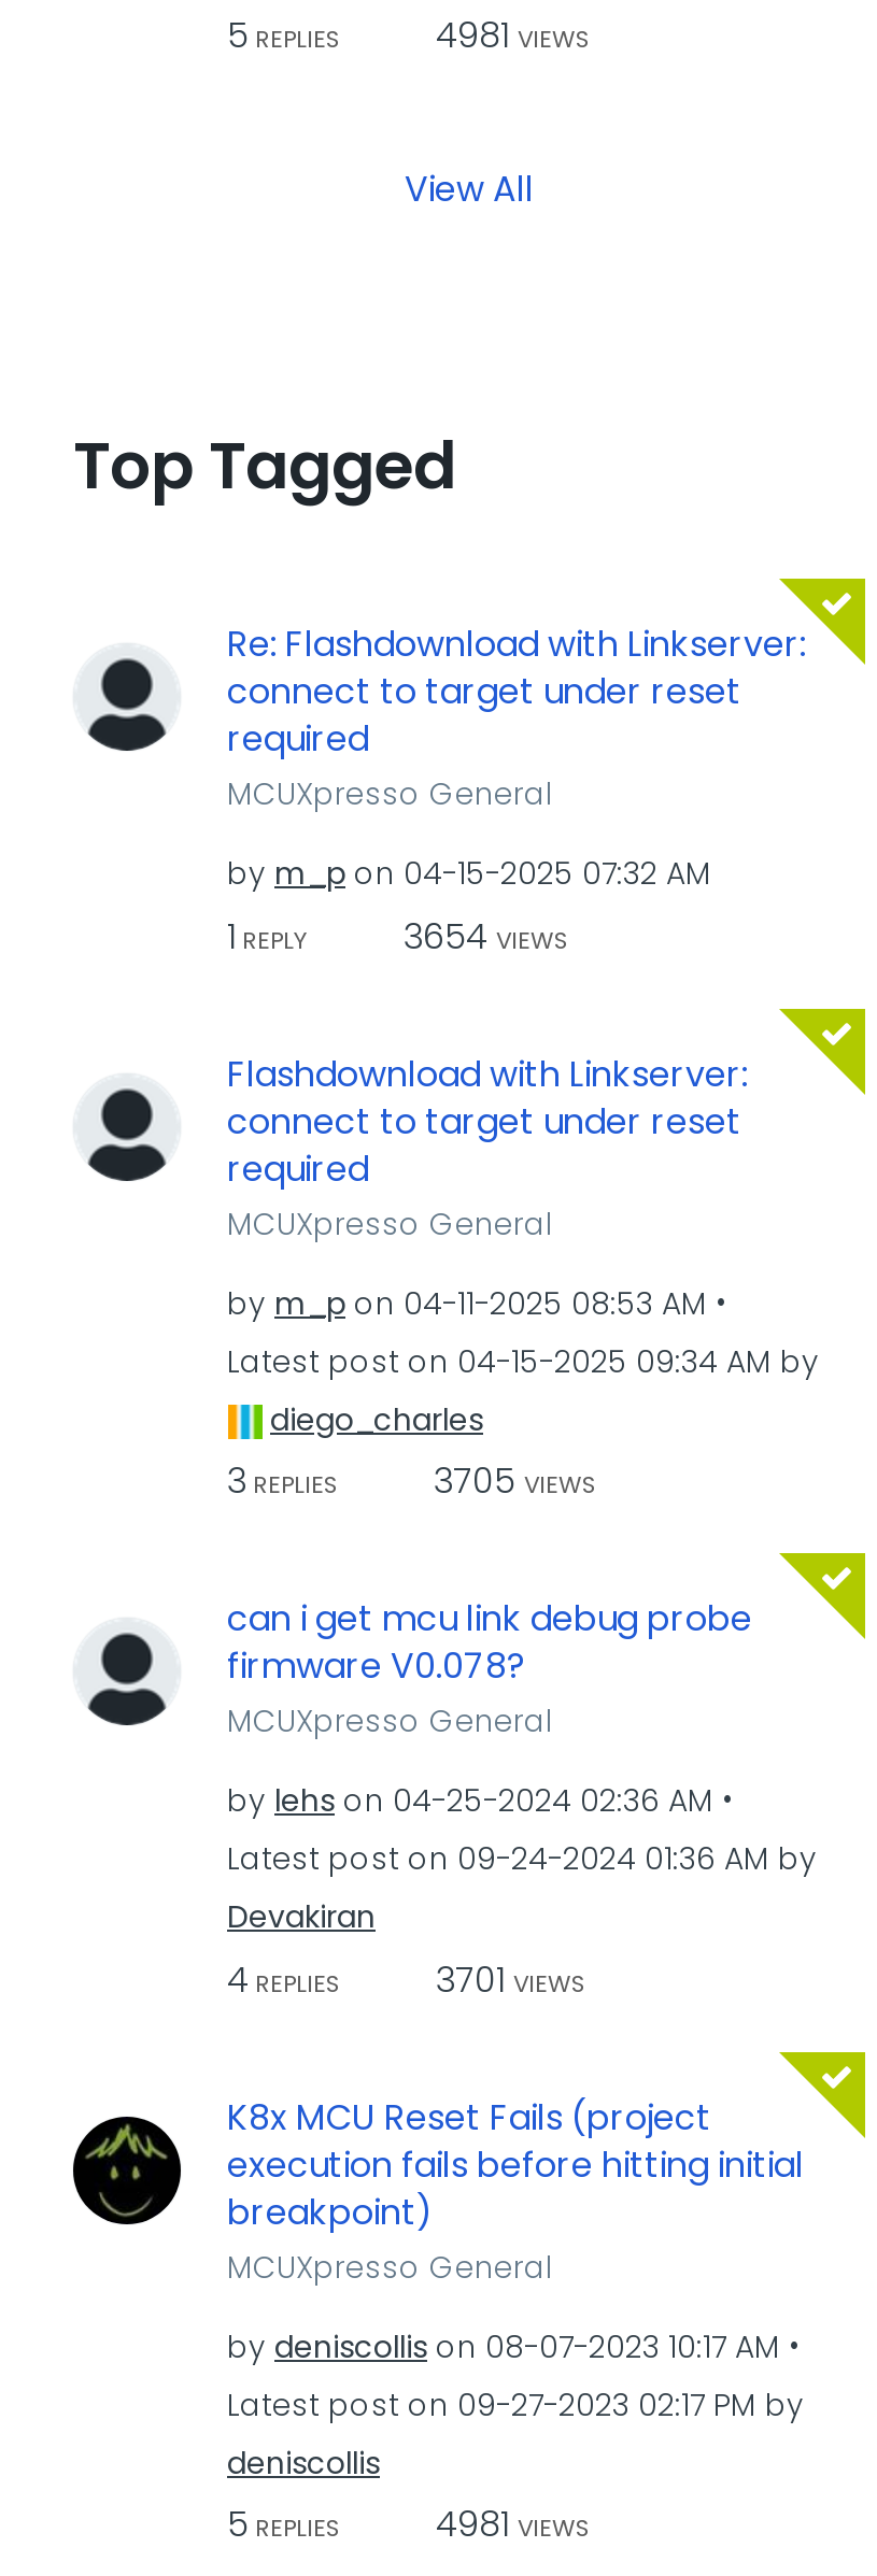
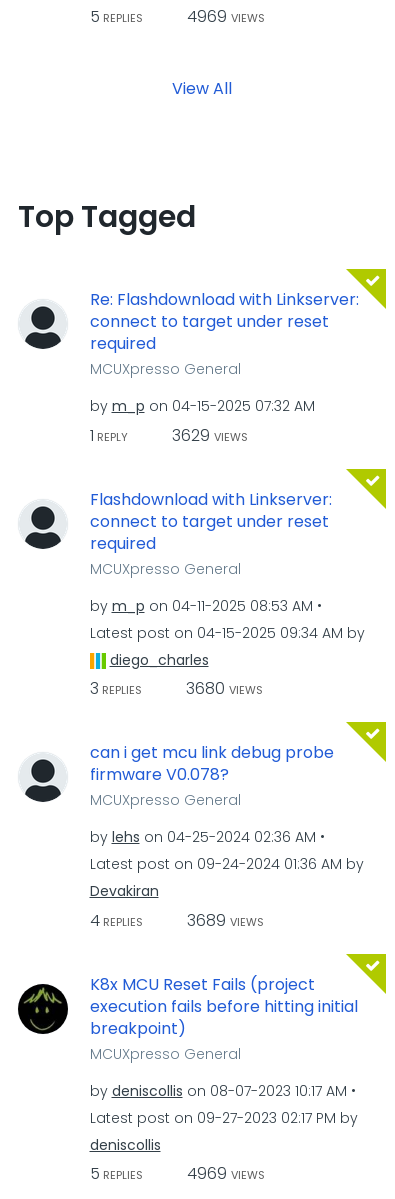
[227,10,591,59] 5 REPLIES 4981 VIEWS -> [89,4,264,27] 5 REPLIES 4969 VIEWS
[227,911,569,960] 1 REPLY 3654 VIEWS -> [89,423,247,446] 1 REPLY 3629 VIEWS
[227,1456,597,1506] 3 REPLIES 3705 VIEWS -> [89,677,262,700] 3 REPLIES 3680 VIEWS
[227,1954,586,2004] 4 REPLIES 3701 VIEWS -> [89,908,263,931] 4 REPLIES 3689 VIEWS
[227,2500,591,2549] 5 REPLIES 4981 VIEWS -> [89,1162,264,1185] 5 REPLIES 4969 VIEWS

